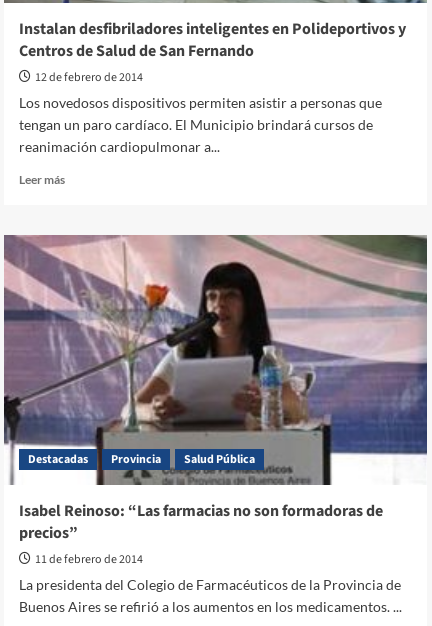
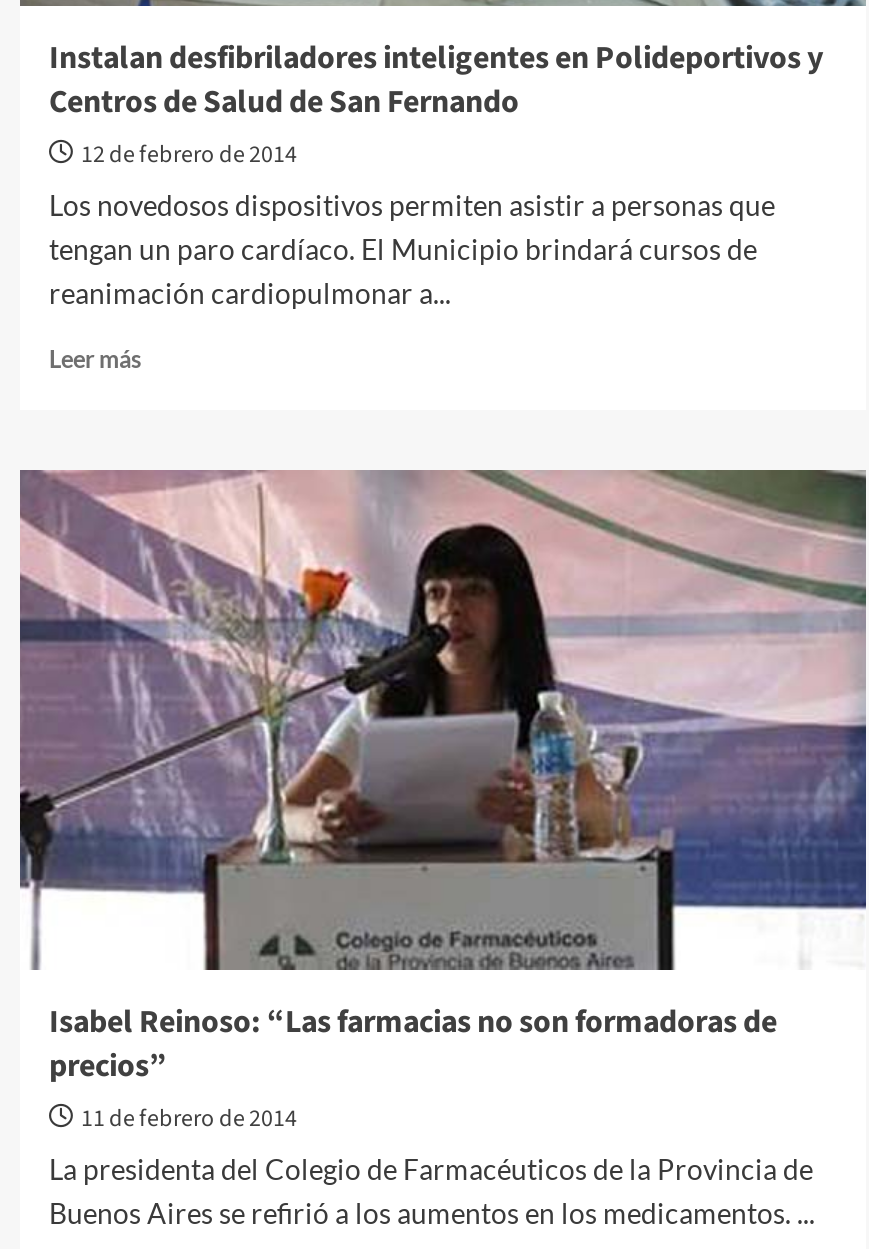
[27,451,254,468] Destacadas | Provincia | Salud Pública -> none

